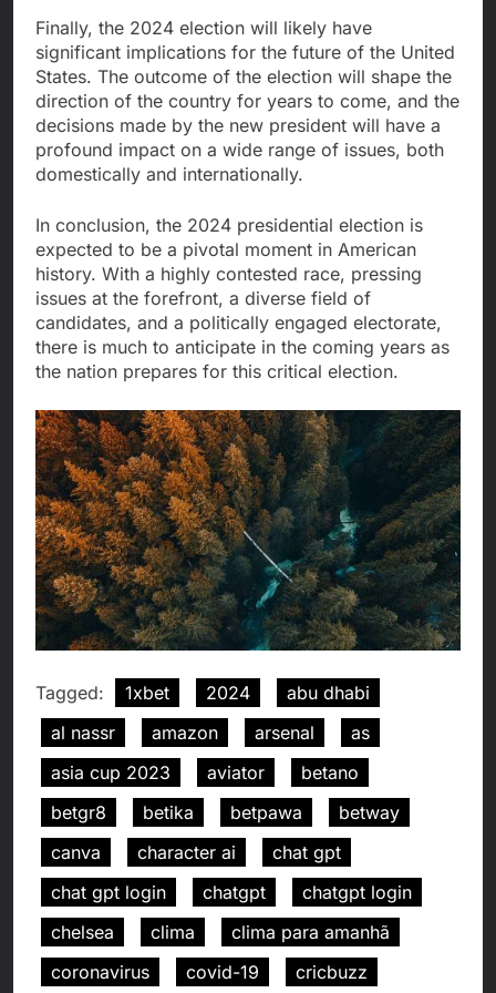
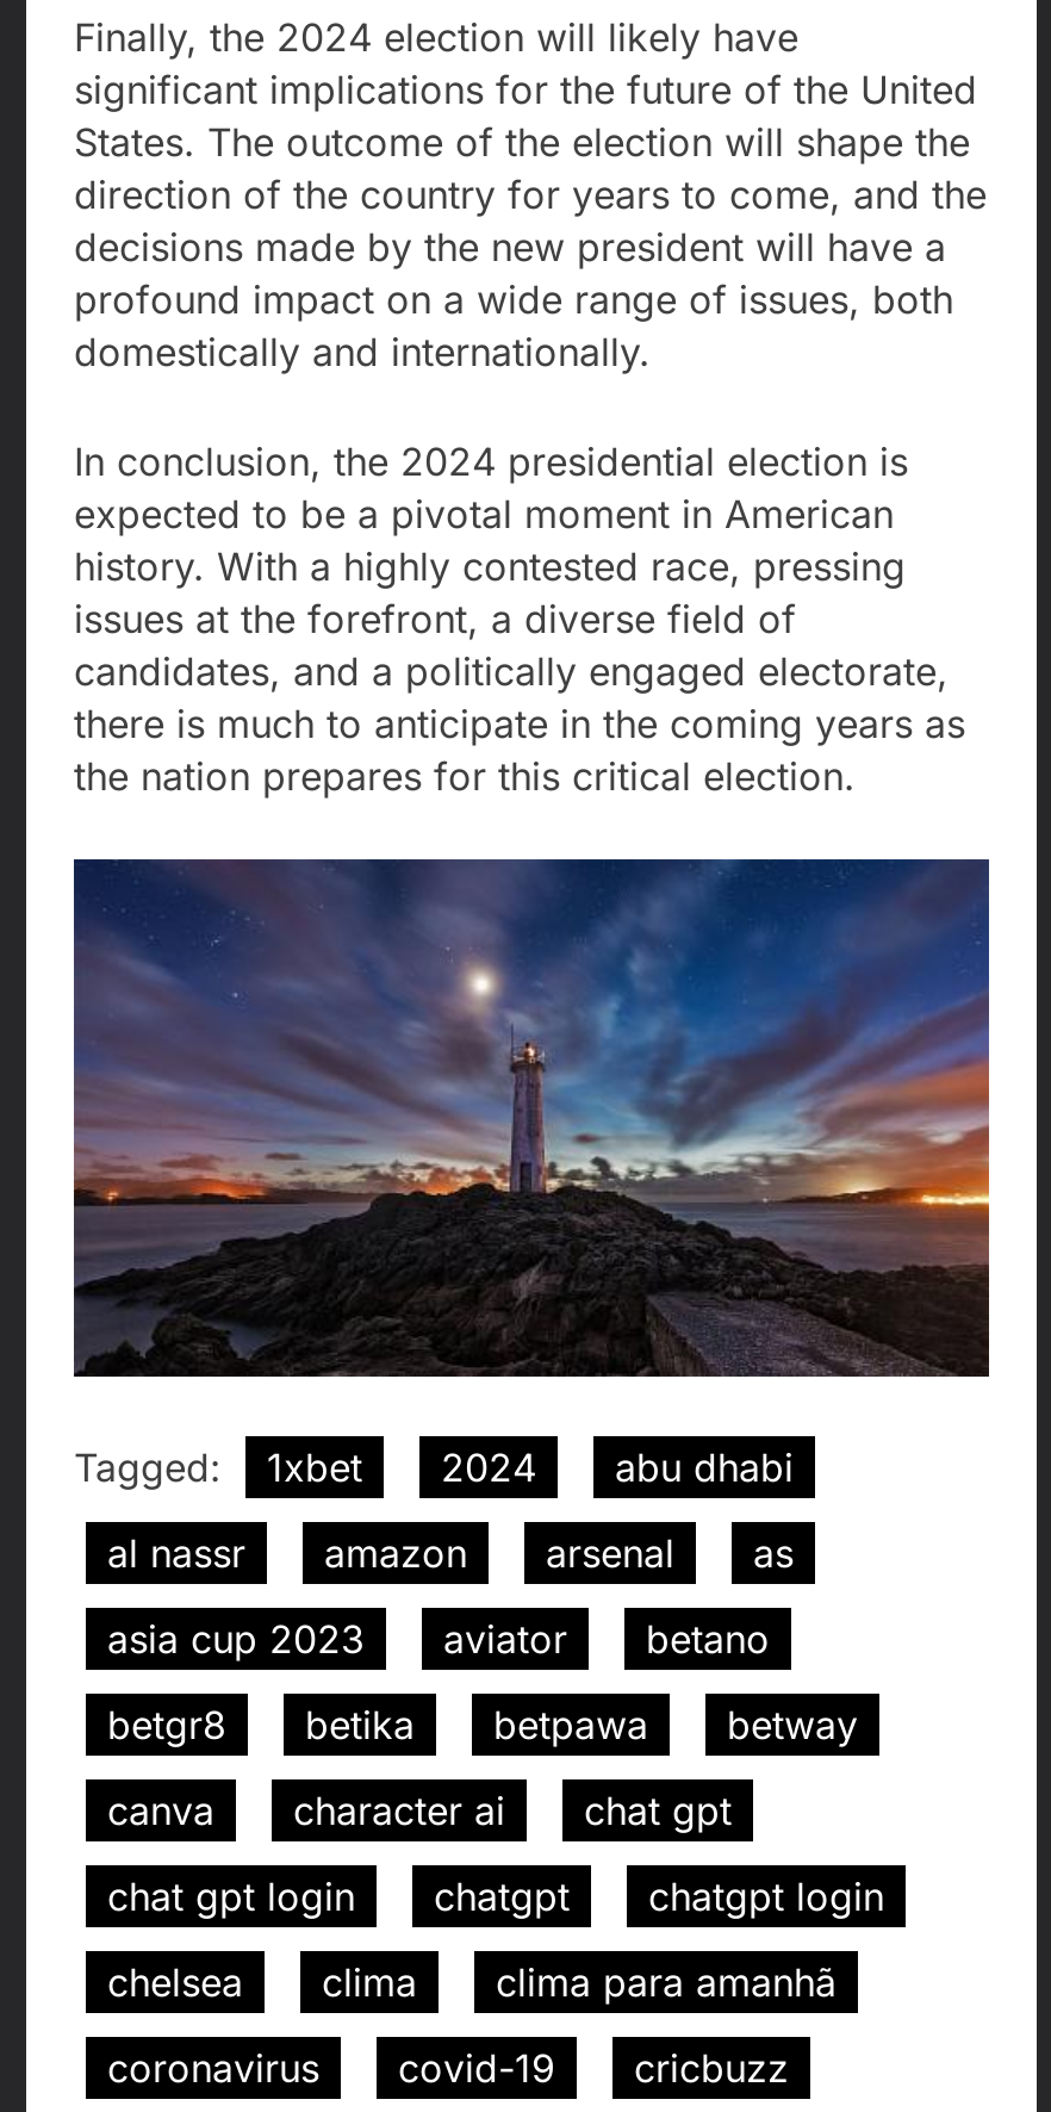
[34,409,462,652] [image] -> [71,857,991,1379] [image]

